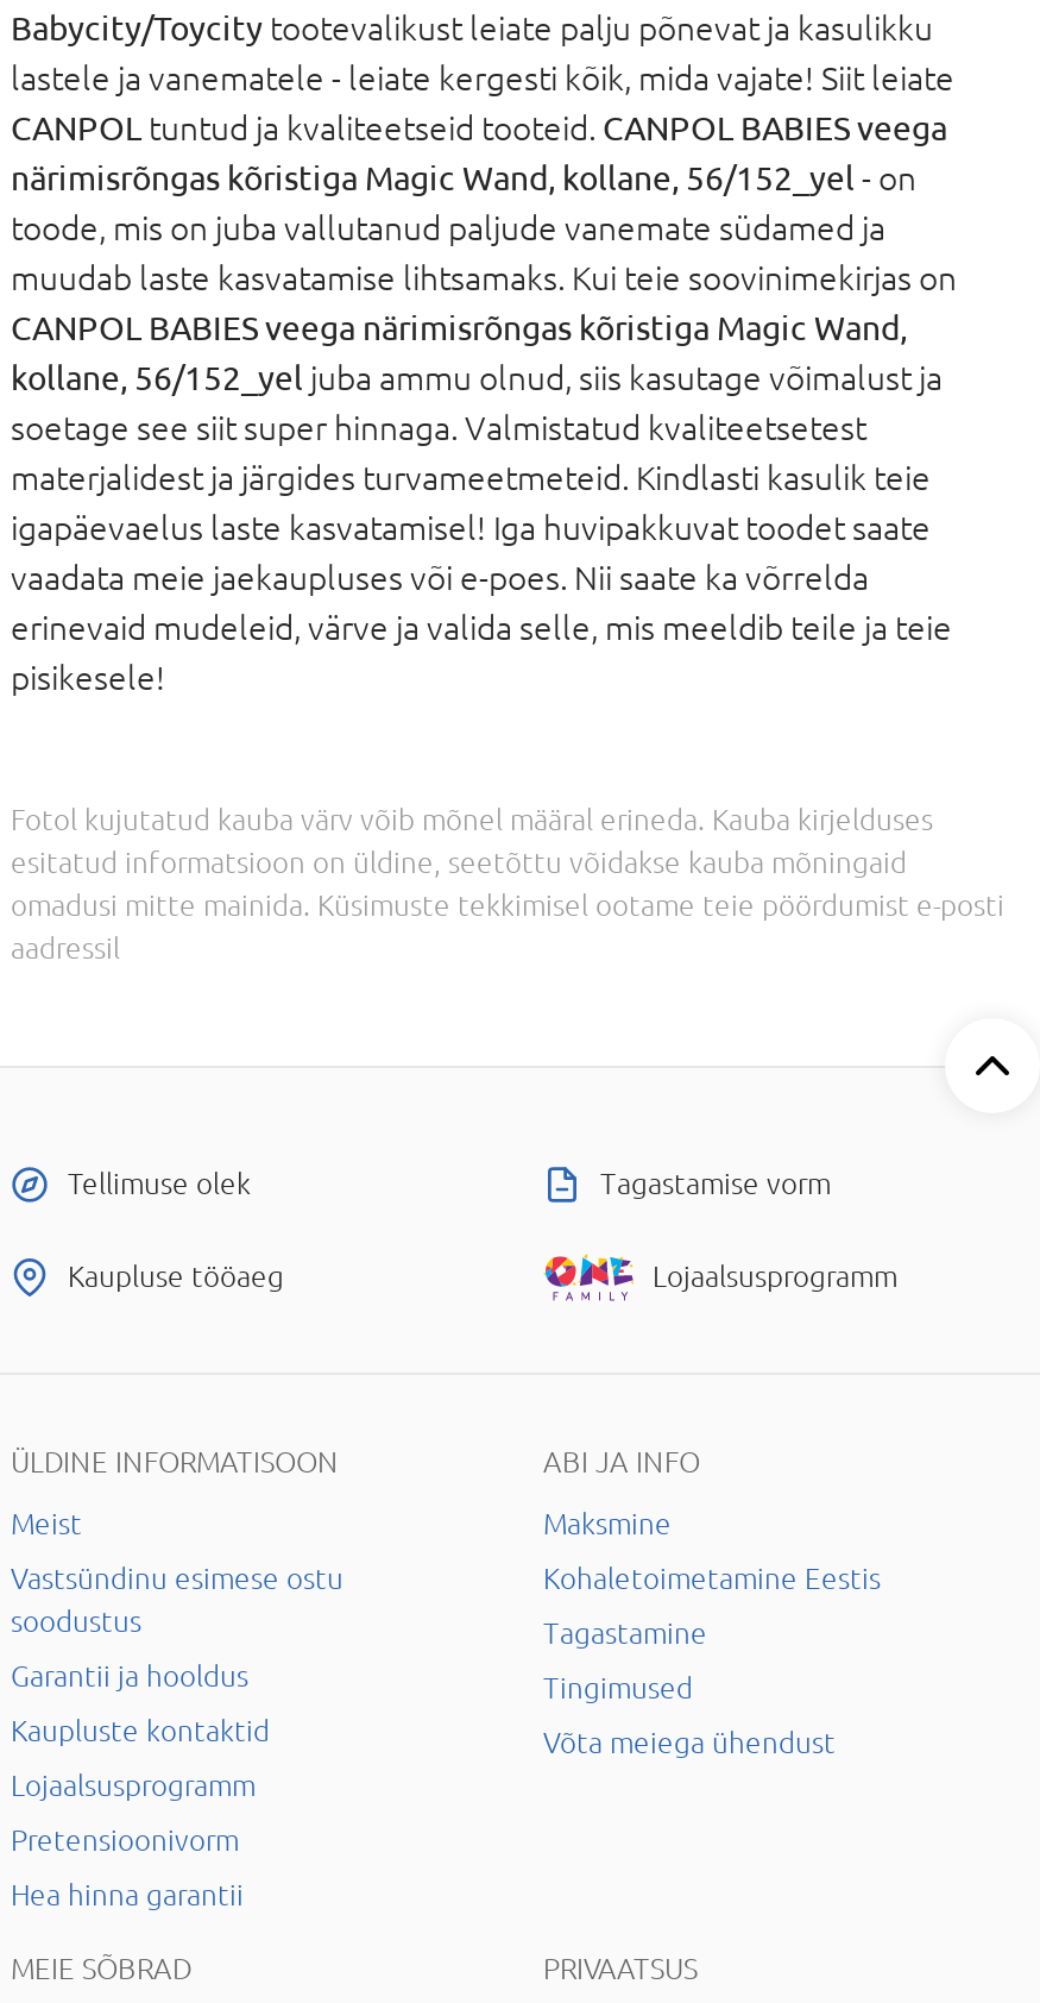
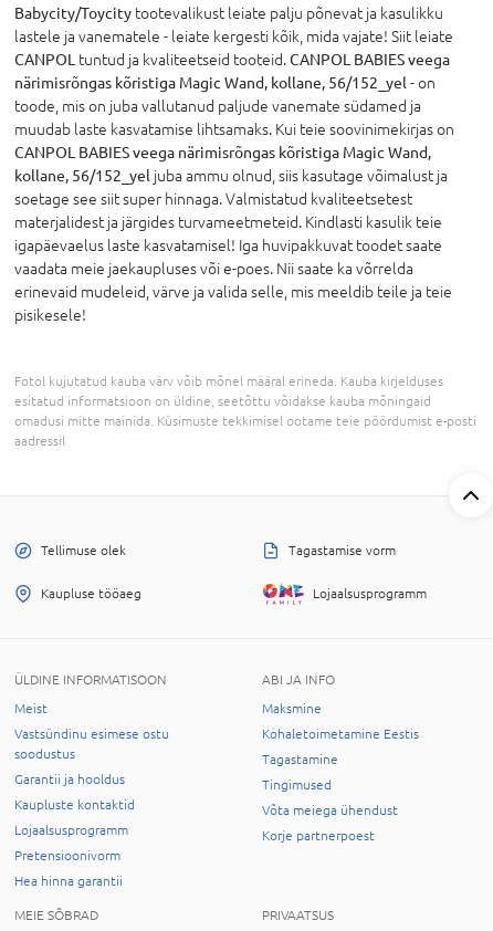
none -> [262,829,375,844] Korje partnerpoest

